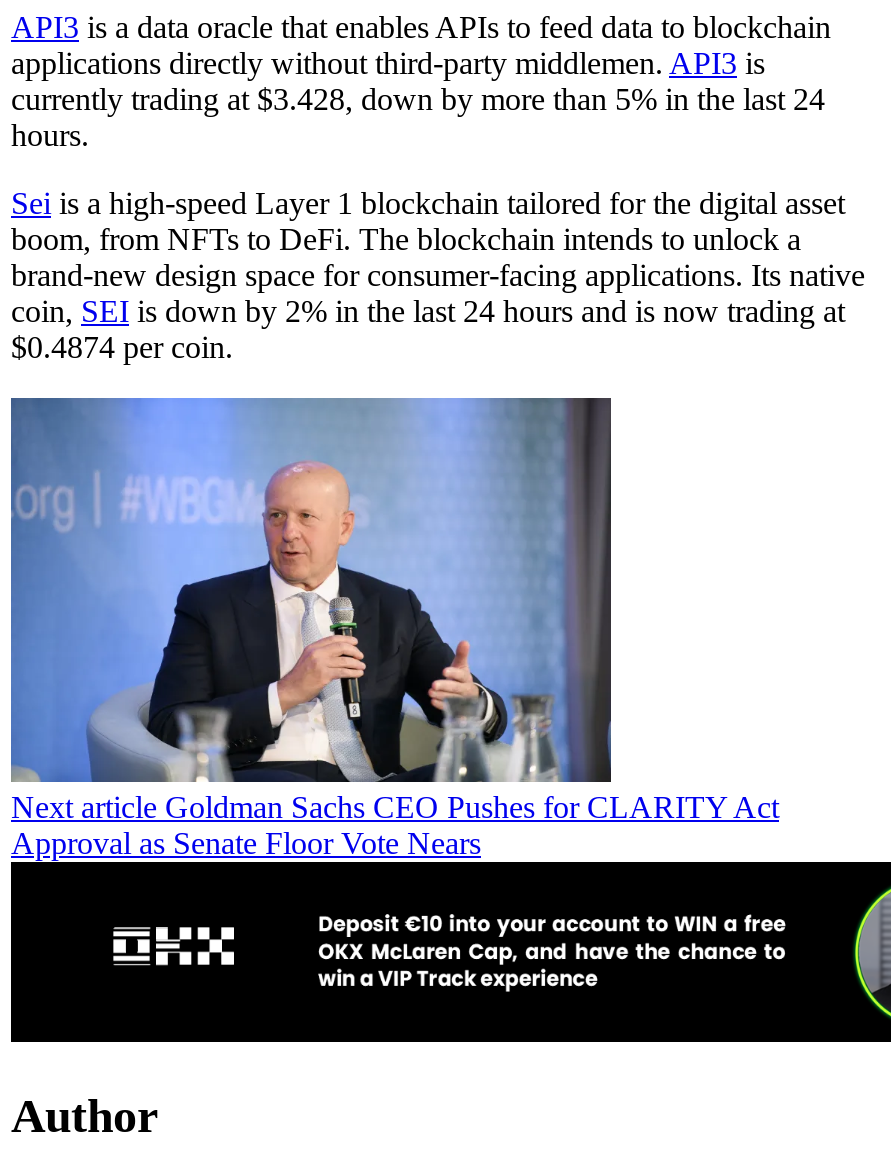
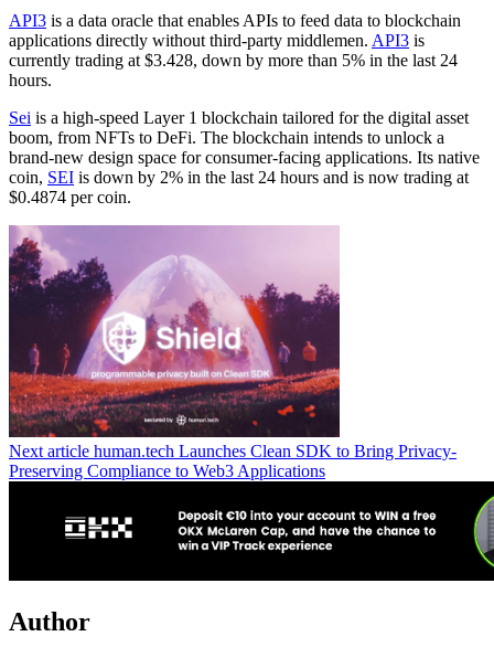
[9,396,779,860] [image] | Next article Goldman Sachs CEO Pushes for CLARITY Act | Approval as Senate Floor Vote Nears -> [8,225,457,480] [image] | Next article human.tech Launches Clean SDK to Bring Privacy- | Preserving Compliance to Web3 Applications

